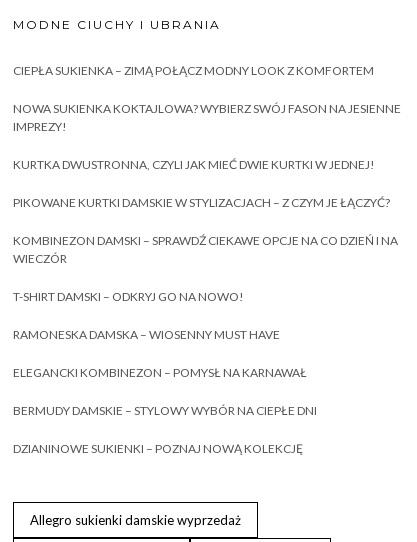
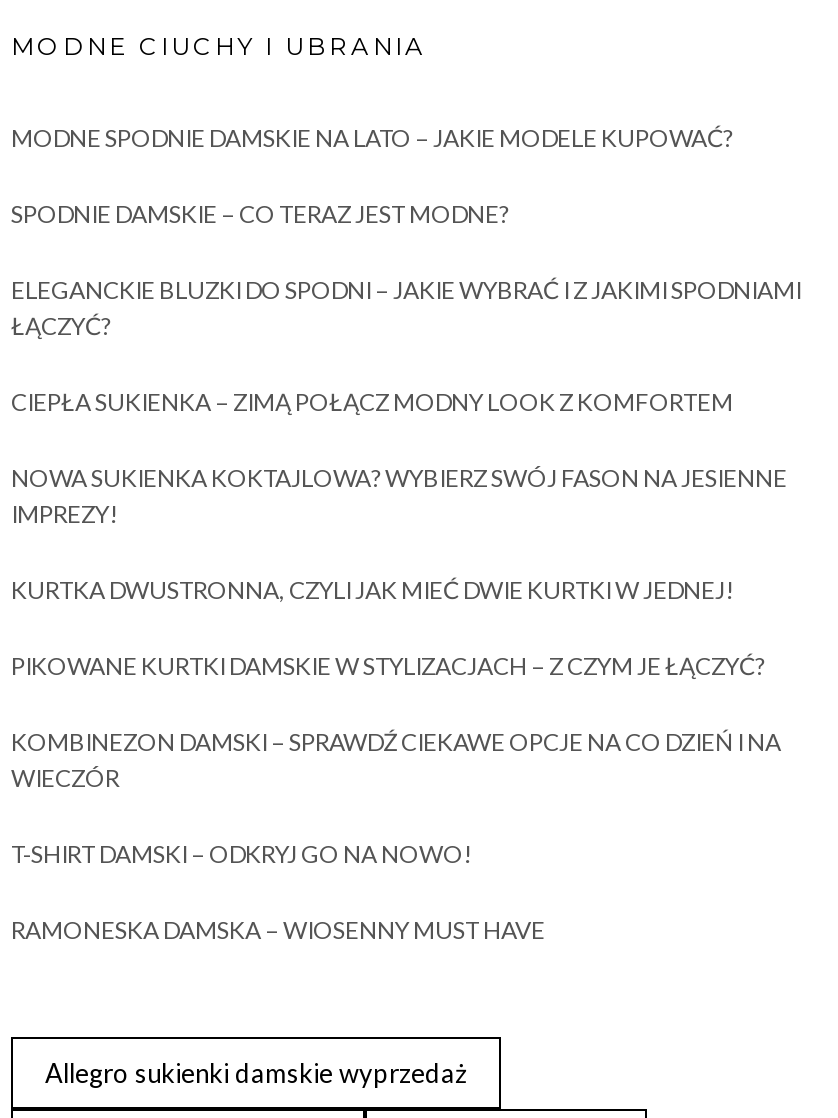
none -> [11,124,801,342] MODNE SPODNIE DAMSKIE NA LATO – JAKIE MODELE KUPOWAĆ? | SPODNIE DAMSKIE – CO TERAZ JEST MODNE? | ELEGANCKIE BLUZKI DO SPODNI – JAKIE WYBRAĆ I Z JAKIMI SPODNIAMI | ŁĄCZYĆ?
moved [13,63,401,342] -> [11,388,787,946]: CIEPŁA SUKIENKA – ZIMĄ POŁĄCZ MODNY LOOK Z KOMFORTEM | NOWA SUKIENKA KOKTAJLOWA? WYBIERZ SWÓJ FASON NA JESIENNE | IMPREZY! | ... | T-SHIRT DAMSKI – ODKRYJ GO NA NOWO! | RAMONESKA DAMSKA – WIOSENNY MUST HAVE
[13,365,317,456] ELEGANCKI KOMBINEZON – POMYSŁ NA KARNAWAŁ | BERMUDY DAMSKIE – STYLOWY WYBÓR NA CIEPŁE DNI | DZIANINOWE SUKIENKI – POZNAJ NOWĄ KOLEKCJĘ -> none

